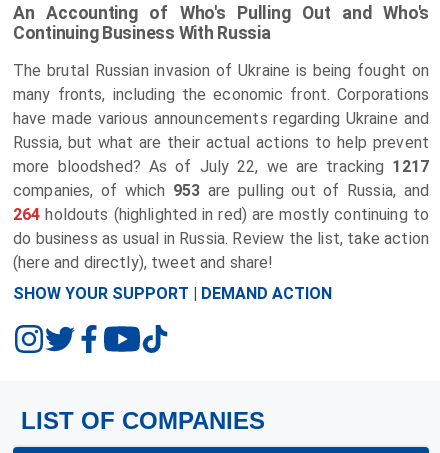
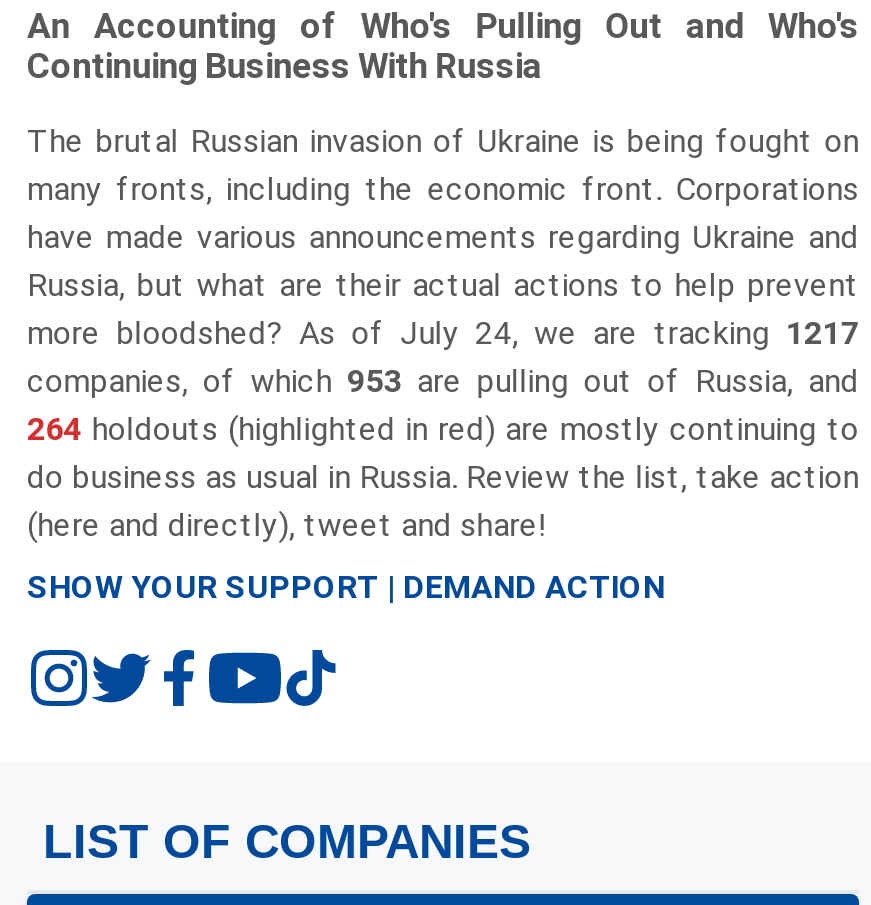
[13,157,429,176] more bloodshed? As of July 22, we are tracking 1217 -> [27,314,859,352] more bloodshed? As of July 24, we are tracking 1217

